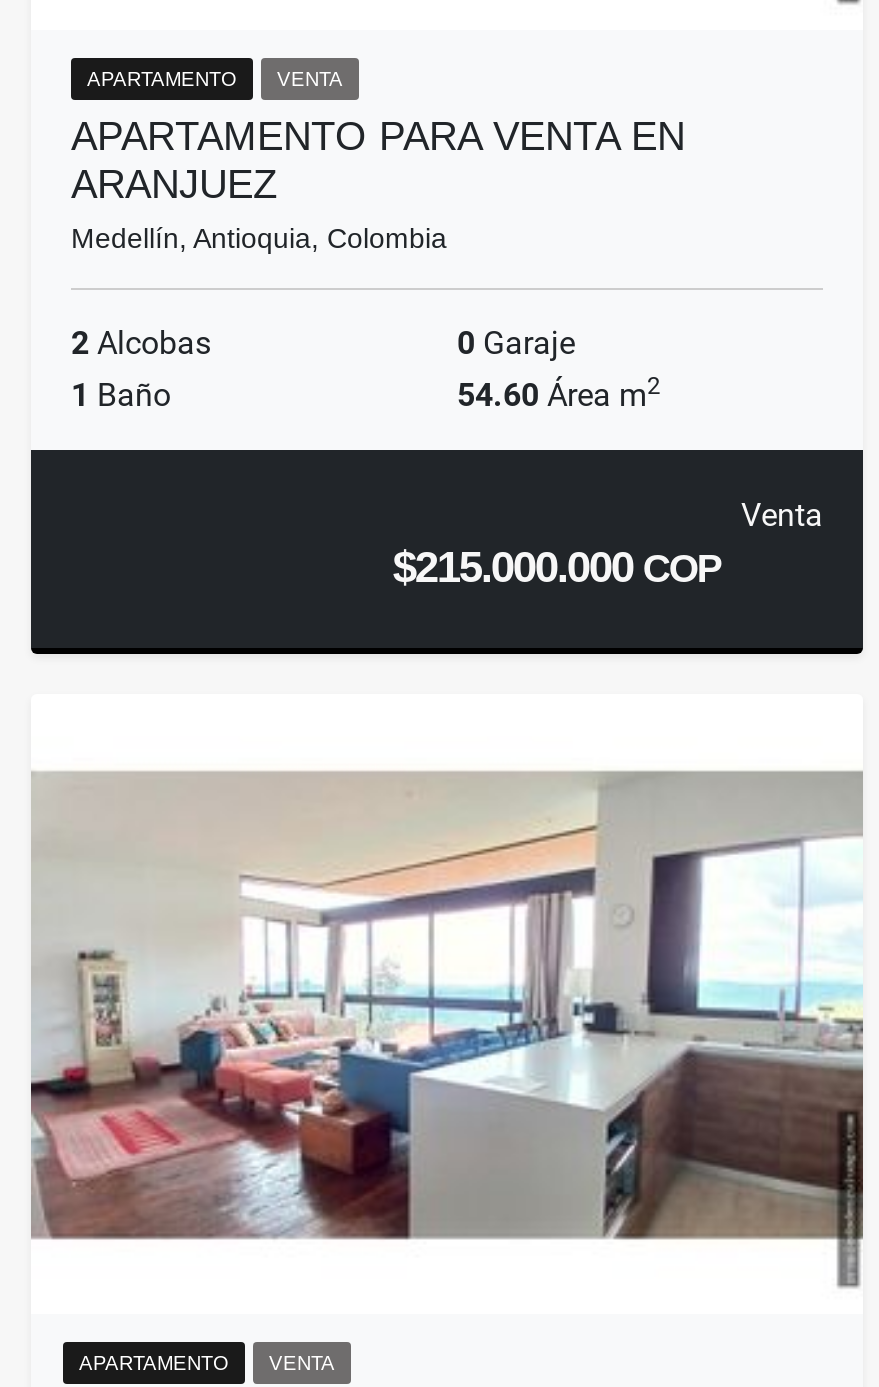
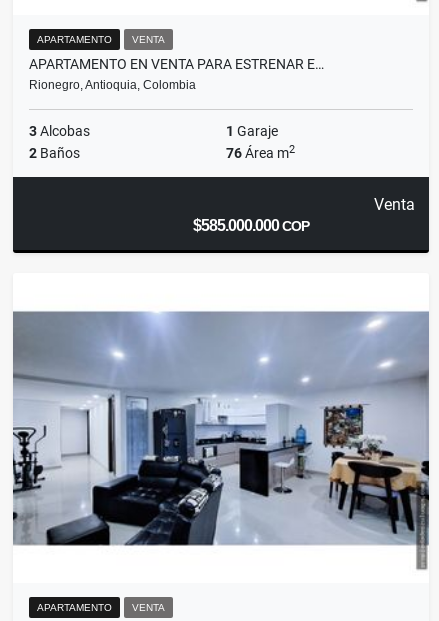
[71,114,685,254] APARTAMENTO PARA VENTA EN | ARANJUEZ | Medellín, Antioquia, Colombia -> [29,56,324,92] APARTAMENTO EN VENTA PARA ESTRENAR E… | Rionegro, Antioquia, Colombia
[71,324,661,414] 2 Alcobas | 0 Garaje | 1 Baño | 54.60 Área m2 -> [29,123,295,161] 3 Alcobas | 1 Garaje | 2 Baños | 76 Área m2
[393,542,721,592] $215.000.000 COP -> [193,217,309,234] $585.000.000 COP
[31,770,863,1240] [image] -> [12,312,430,546] [image]

